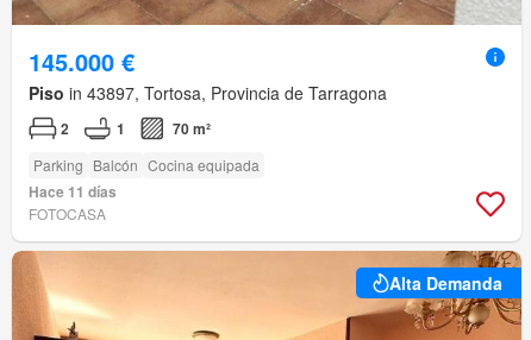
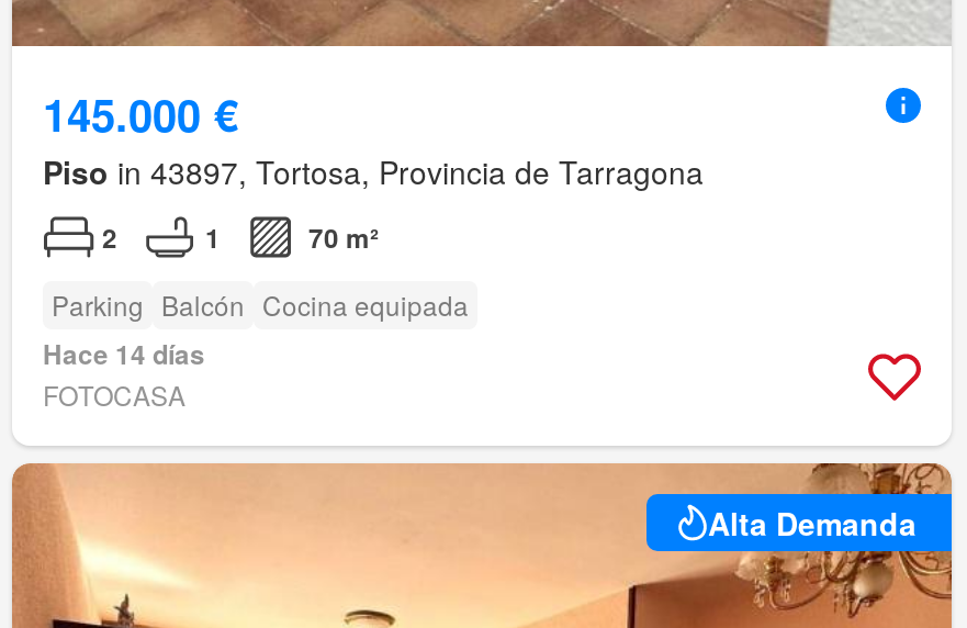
[29,181,117,203] Hace 11 días -> [43,335,205,374] Hace 14 días

